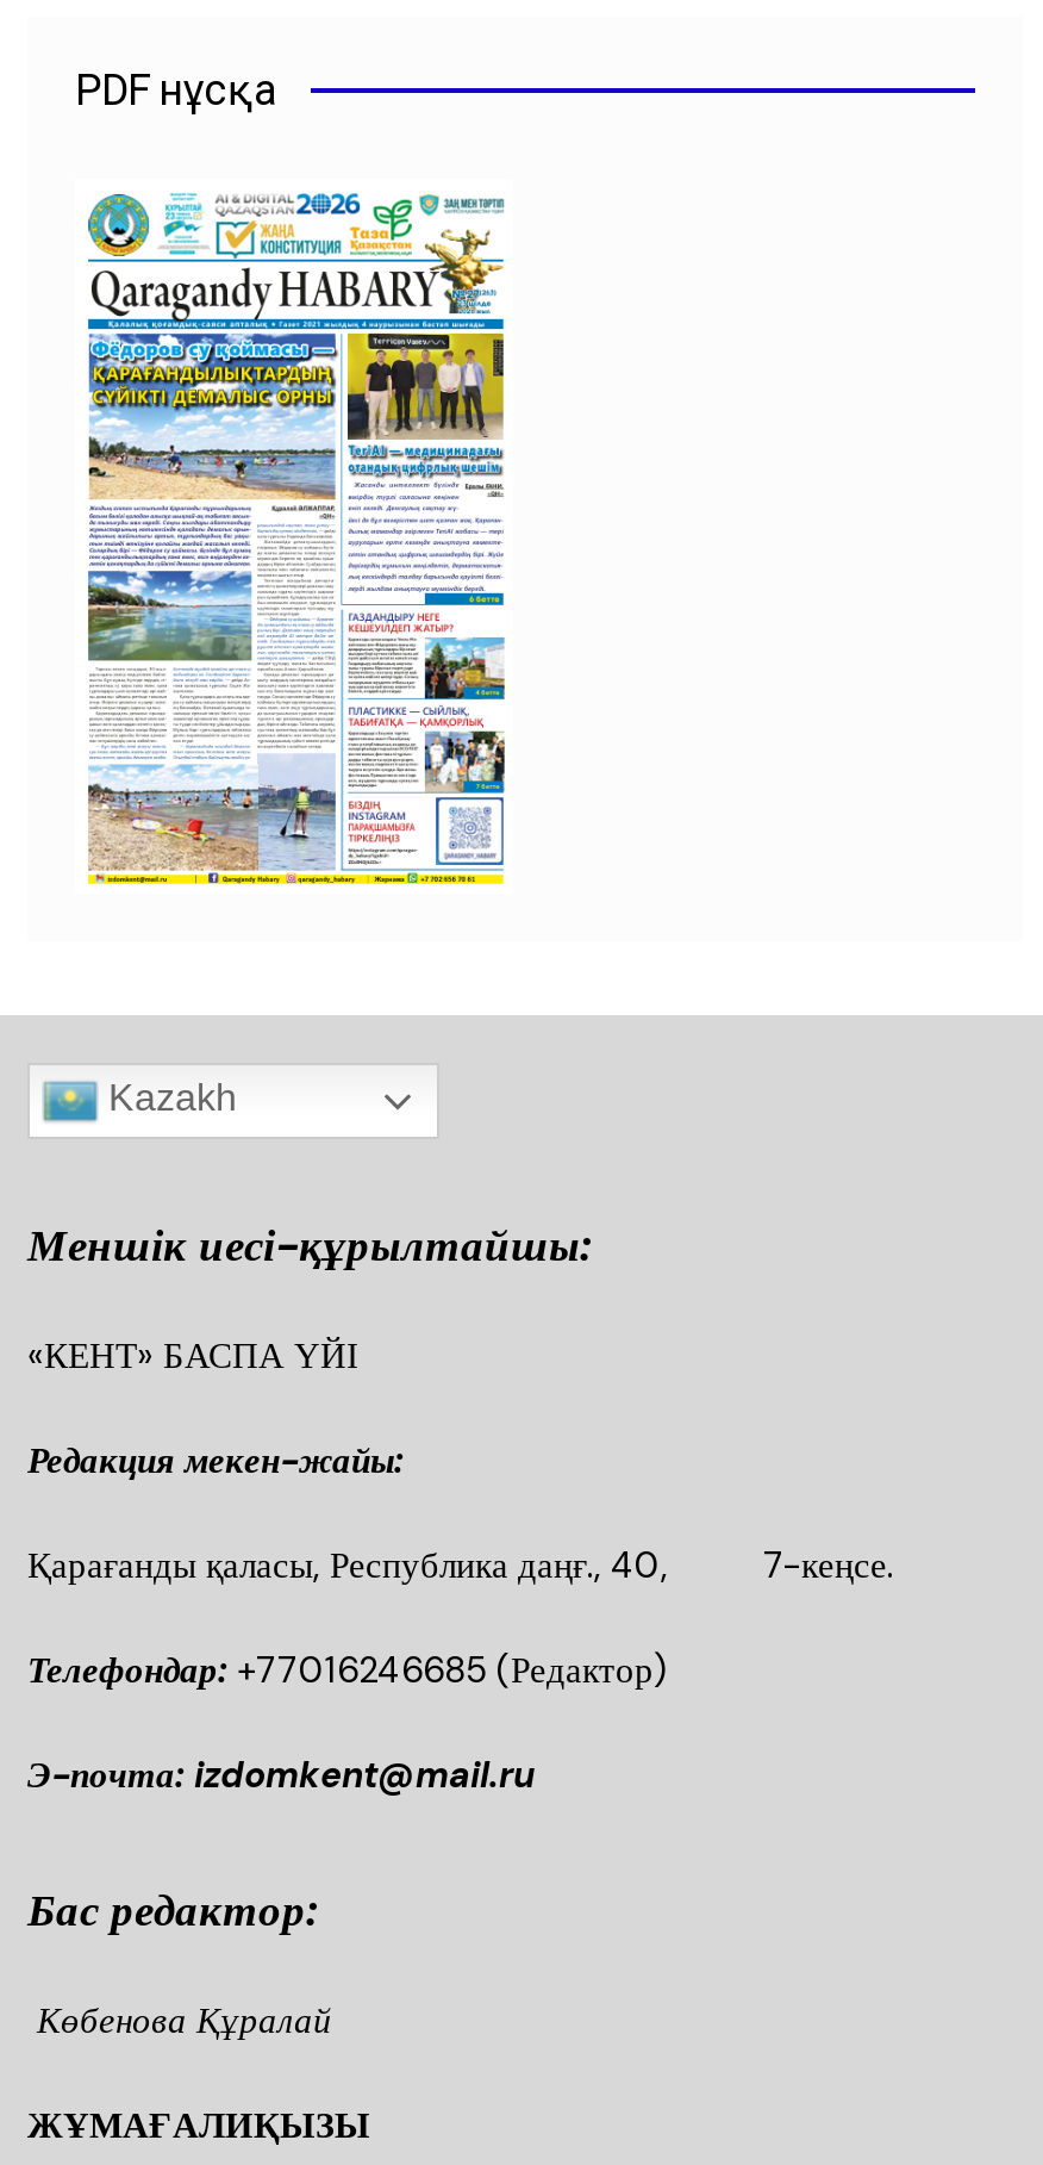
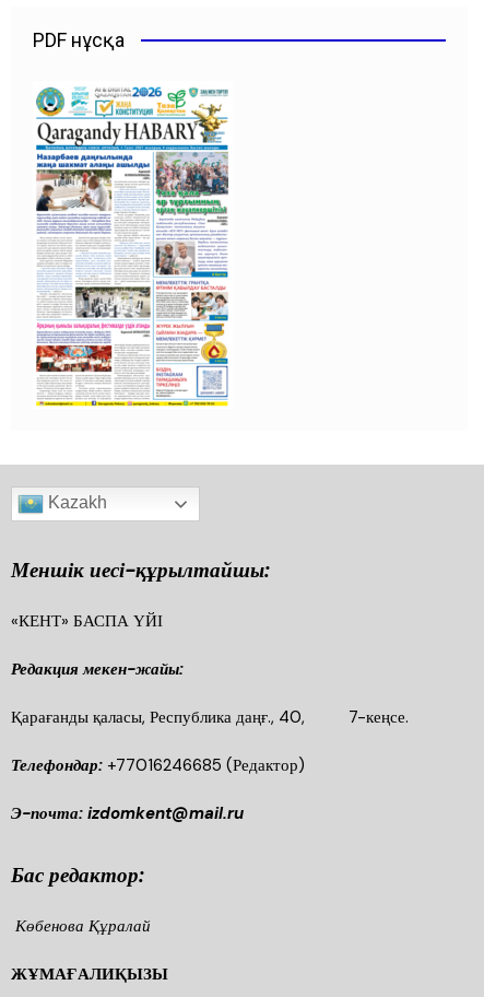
[82,193,508,886] [image] -> [35,87,231,407] [image]

